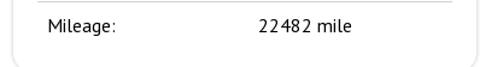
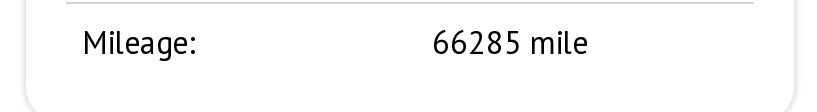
[258,13,352,37] 22482 mile -> [432,22,588,62] 66285 mile

